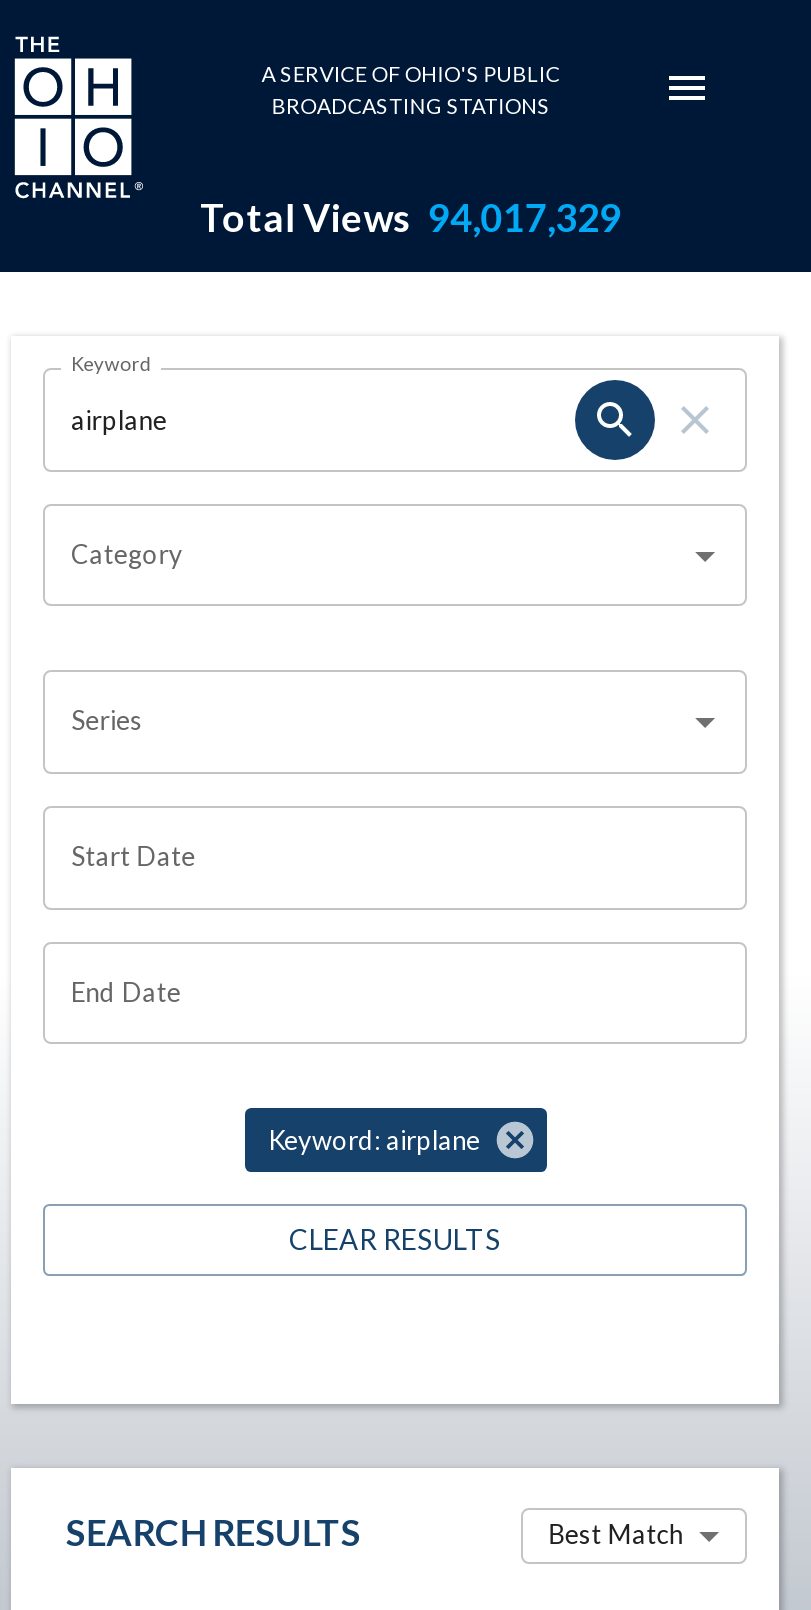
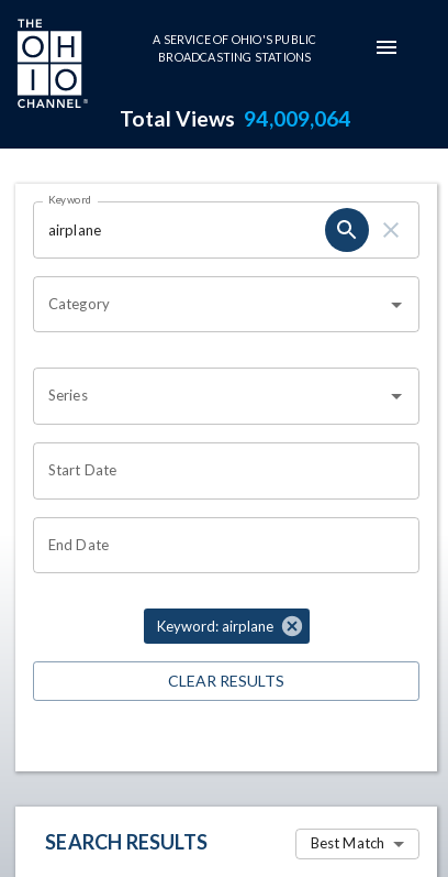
[200,194,621,240] Total Views 94,017,329 -> [119,106,350,131] Total Views 94,009,064

